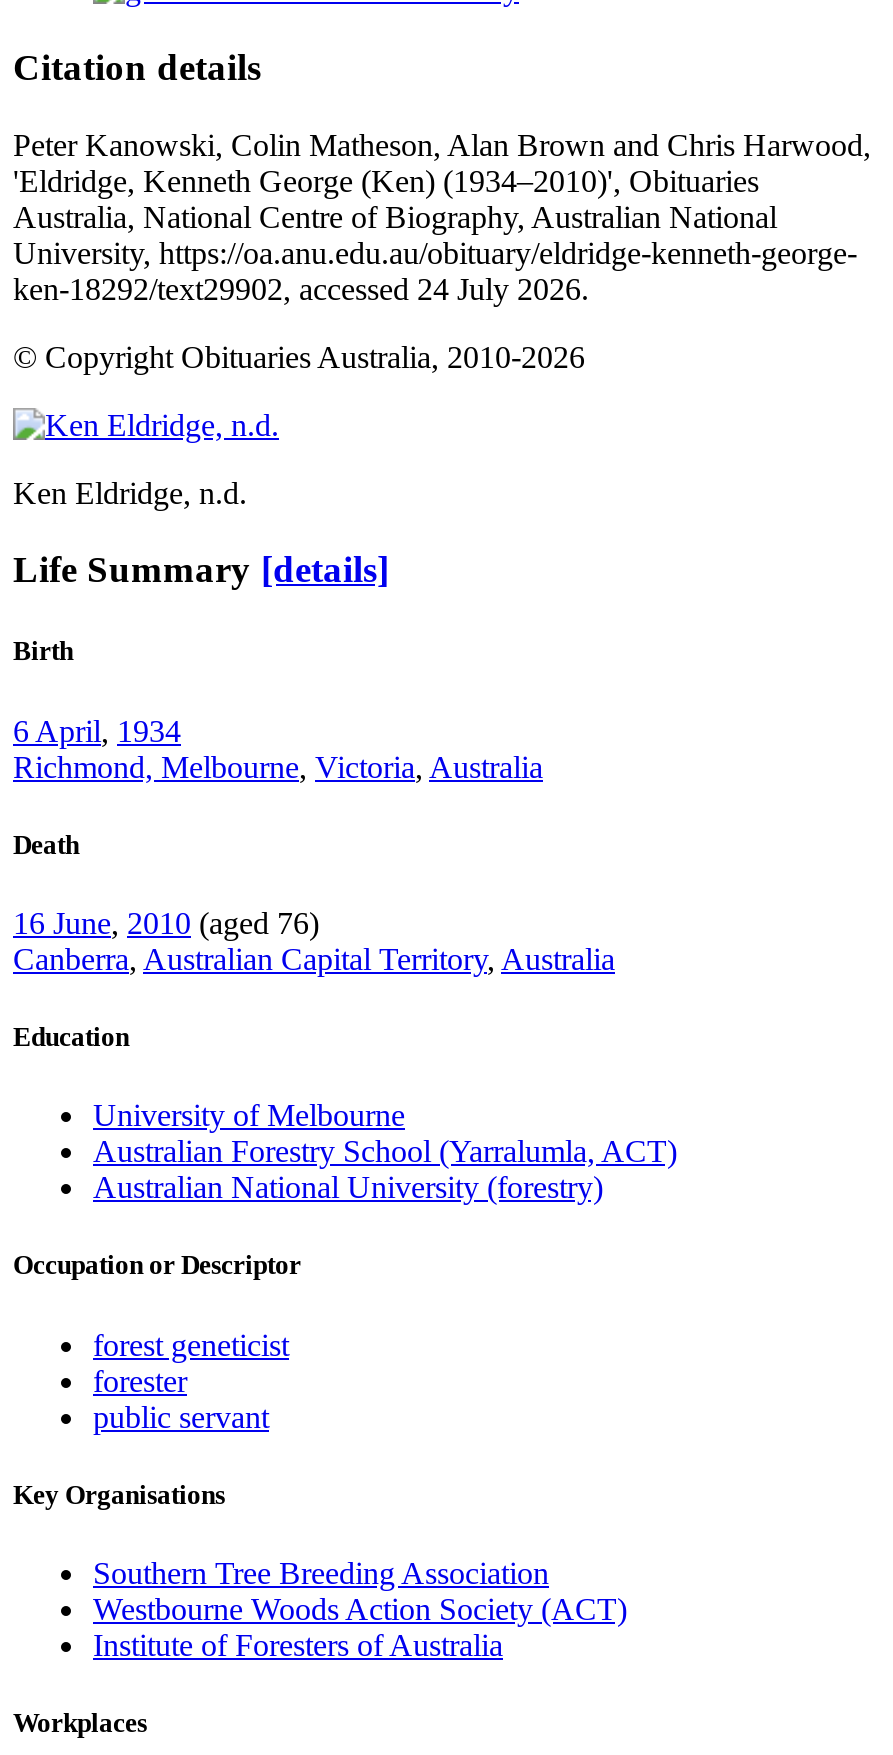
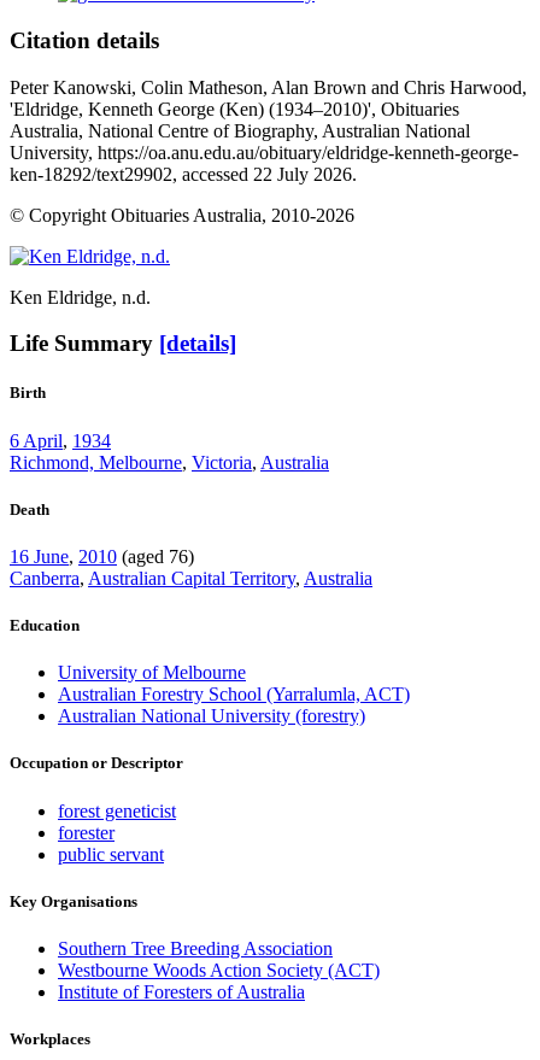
[13,271,589,305] ken-18292/text29902, accessed 24 July 2026. -> [10,164,357,184] ken-18292/text29902, accessed 22 July 2026.

